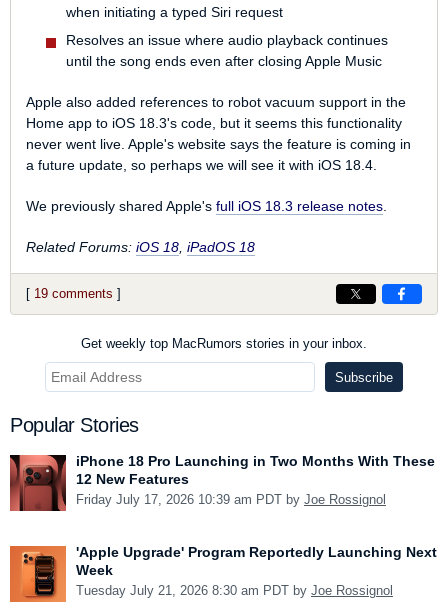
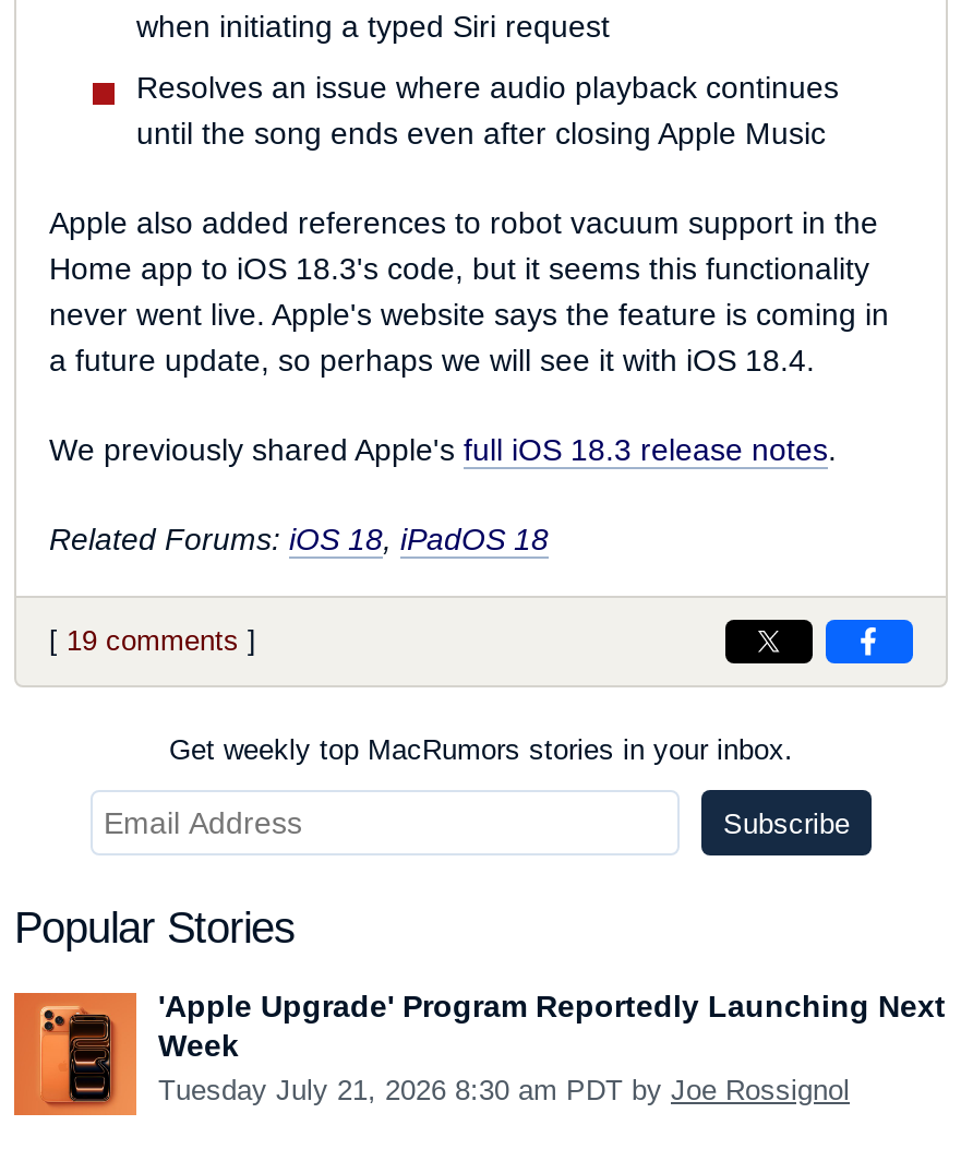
[9,452,435,512] [image] | iPhone 18 Pro Launching in Two Months With These | 12 New Features | Friday July 17, 2026 10:39 am PDT by Joe Rossignol -> none

